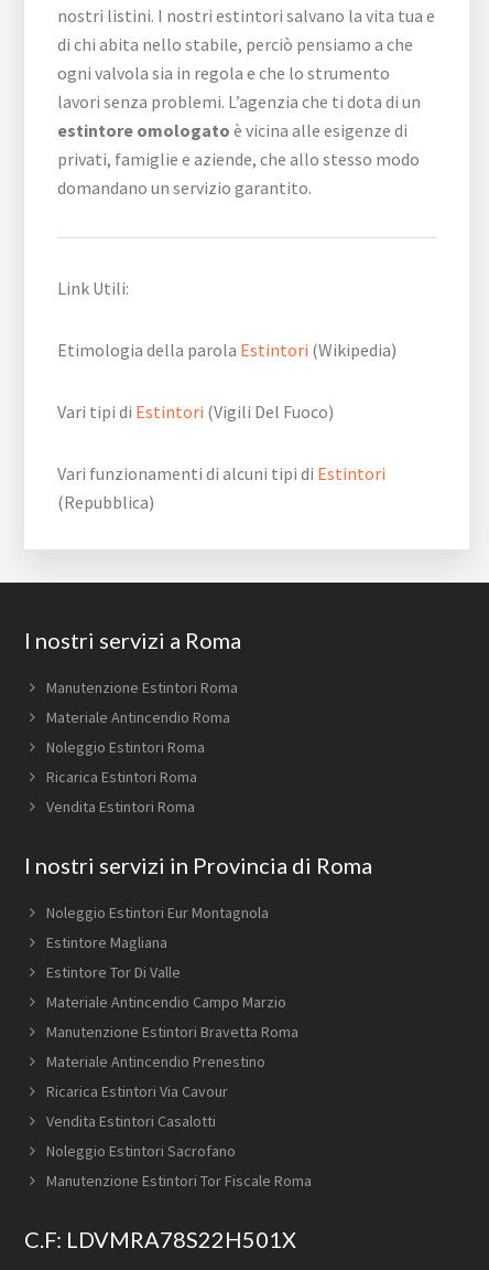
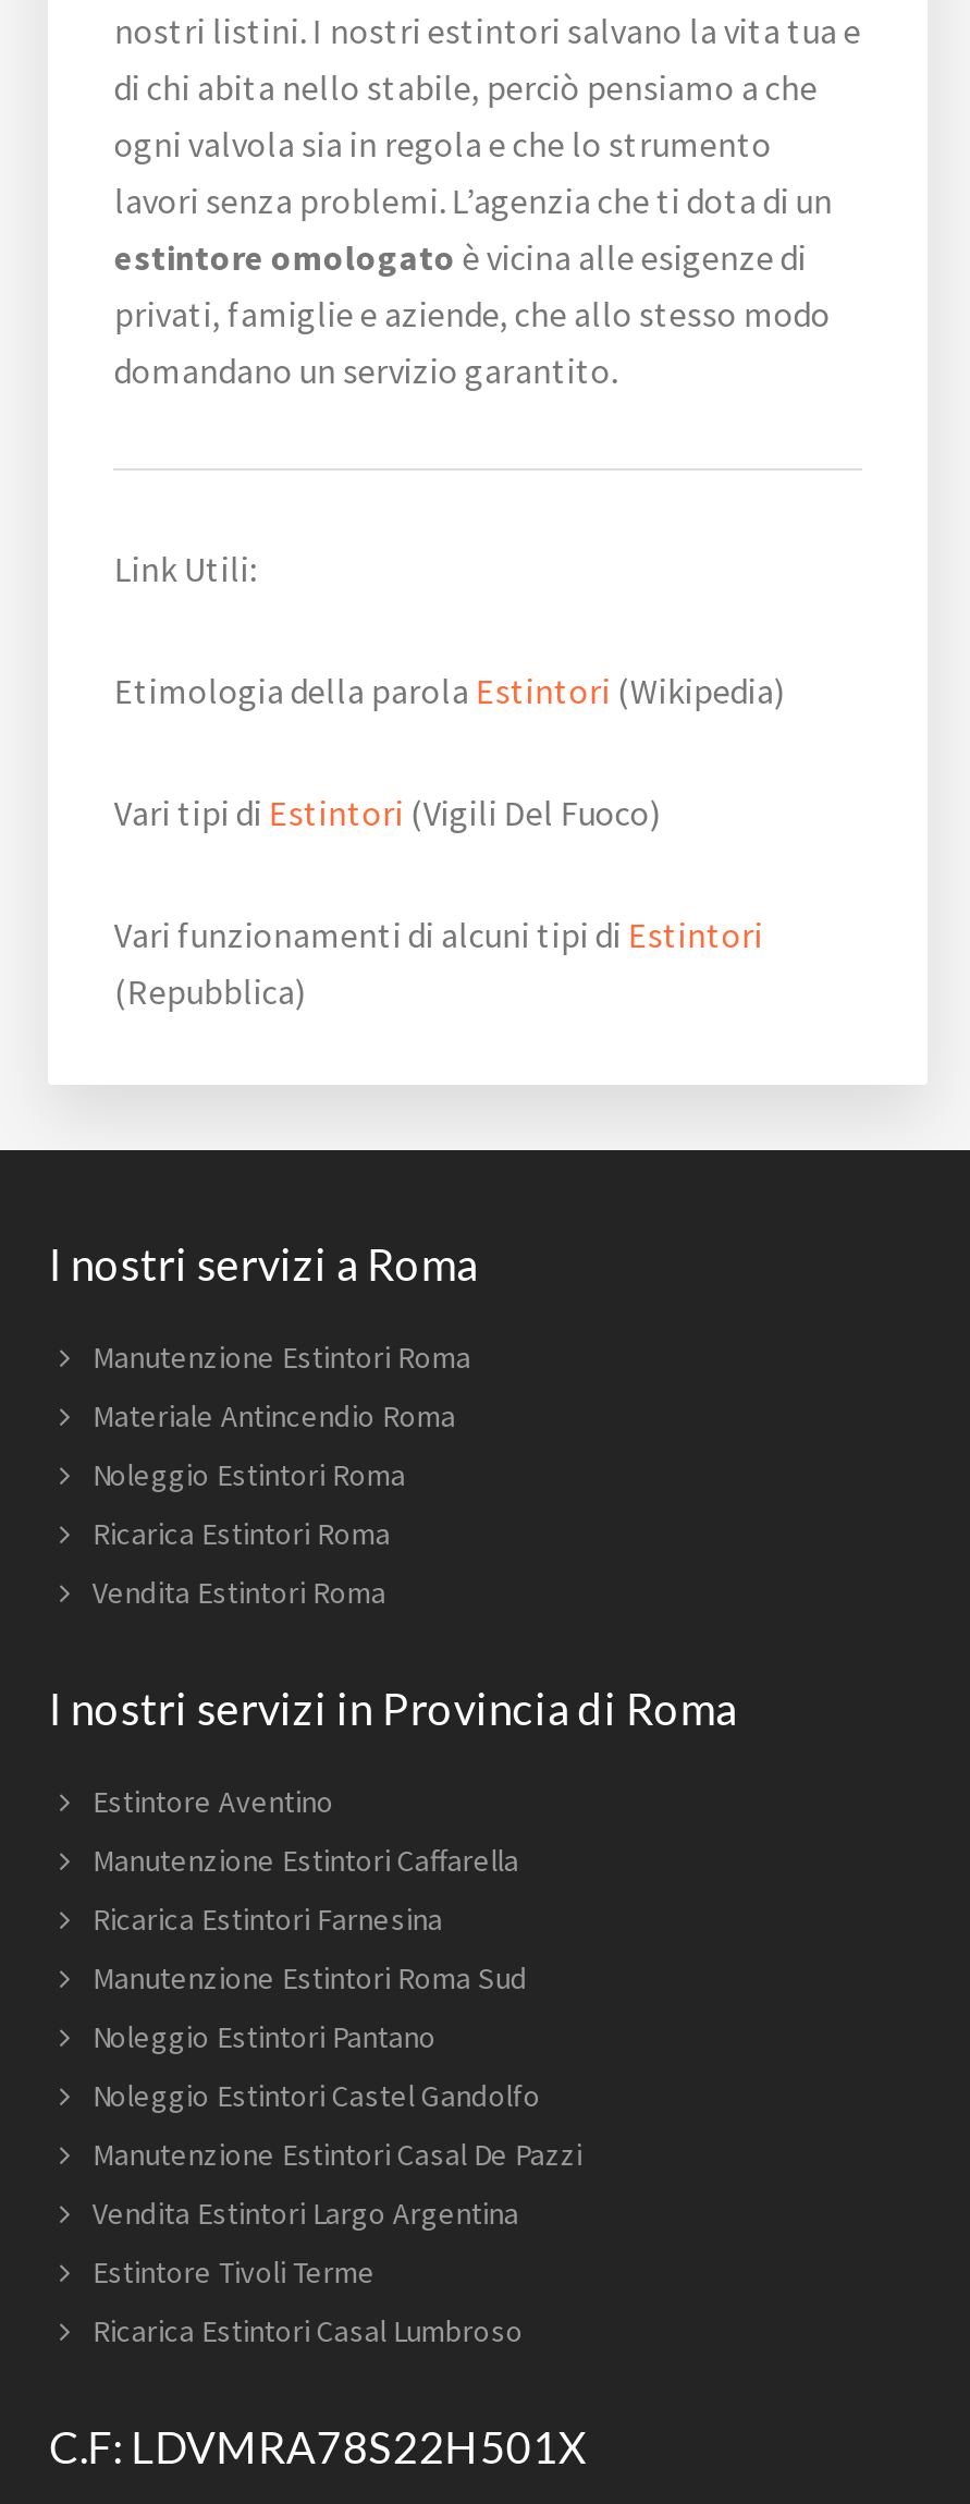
[47,903,269,923] Noleggio Estintori Eur Montagnola -> [92,1782,334,1821] Estintore Aventino
[47,932,168,952] Estintore Magliana -> [92,1841,519,1880] Manutenzione Estintori Caffarella
[47,962,181,982] Estintore Tor Di Valle -> [92,1900,443,1939] Ricarica Estintori Farnesina
[47,992,287,1012] Materiale Antincendio Campo Marzio -> [92,1959,528,1998] Manutenzione Estintori Roma Sud
[47,1022,299,1042] Manutenzione Estintori Bravetta Roma -> [92,2017,436,2057] Noleggio Estintori Pantano
[47,1052,266,1072] Materiale Antincendio Prenestino -> [92,2076,541,2115] Noleggio Estintori Castel Gandolfo
[47,1081,228,1101] Ricarica Estintori Via Cavour -> [92,2135,582,2174] Manutenzione Estintori Casal De Pazzi
[47,1111,216,1131] Vendita Estintori Casalotti -> [92,2194,519,2233] Vendita Estintori Largo Argentina
[47,1141,236,1161] Noleggio Estintori Sacrofano -> [92,2253,375,2292] Estintore Tivoli Terme
[47,1171,312,1191] Manutenzione Estintori Tor Fiscale Roma -> [92,2311,523,2351] Ricarica Estintori Casal Lumbroso

